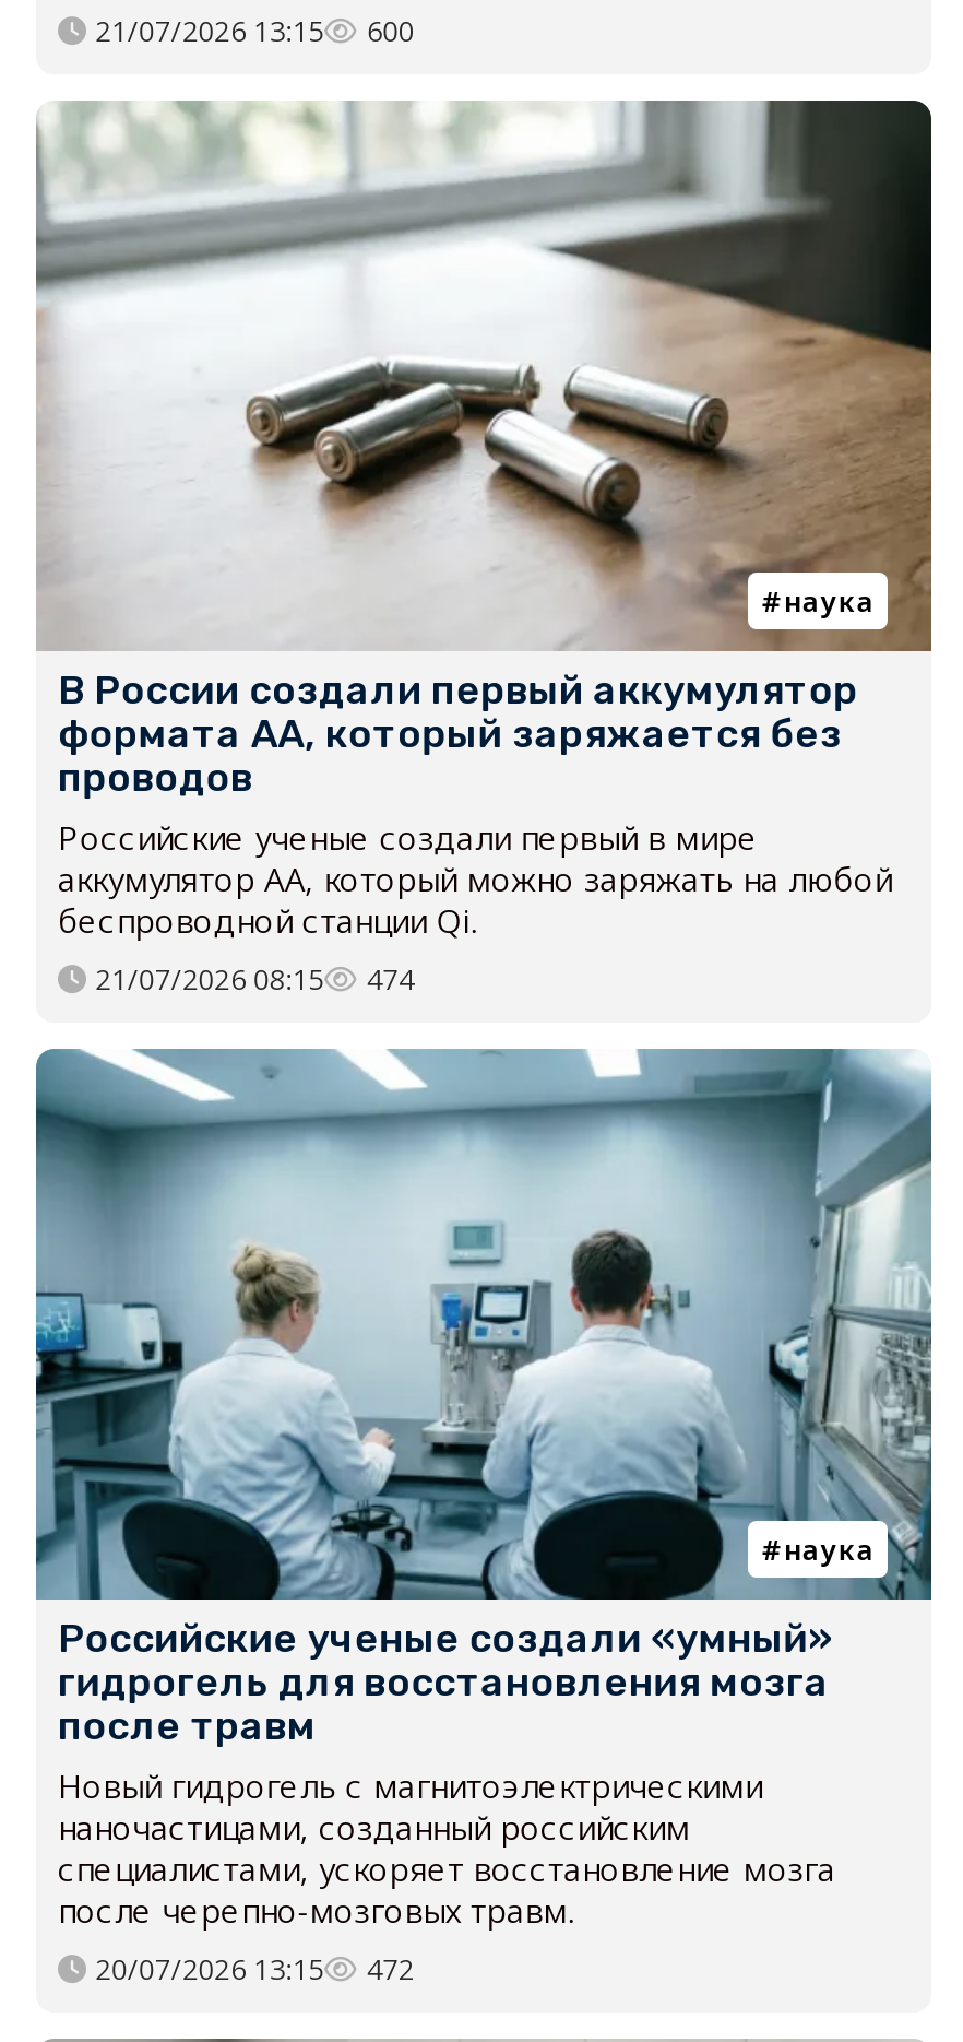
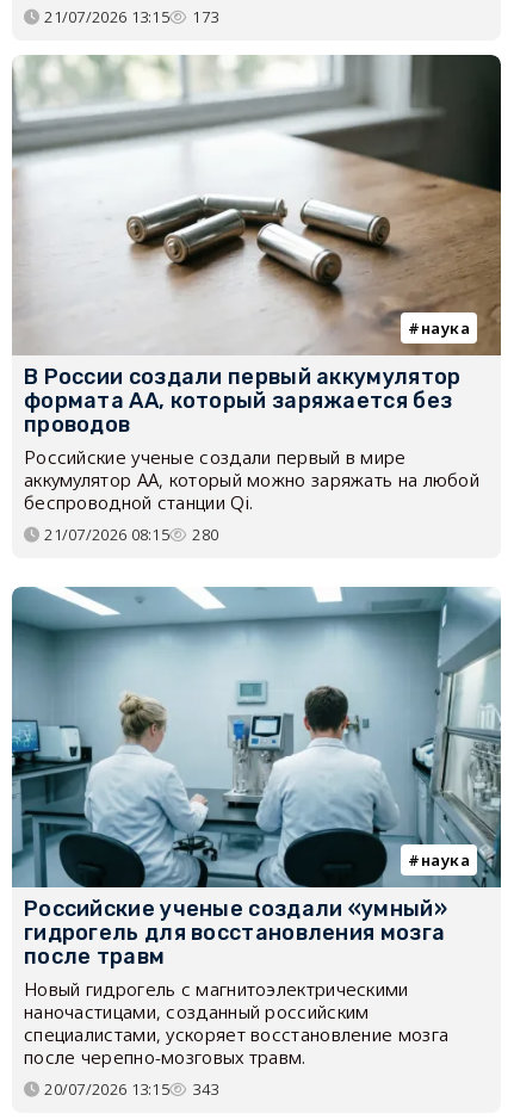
[96,10,414,49] 21/07/2026 13:15 600 -> [44,6,219,27] 21/07/2026 13:15 173
[96,958,414,997] 21/07/2026 08:15 474 -> [44,523,219,545] 21/07/2026 08:15 280
[96,1948,414,1987] 20/07/2026 13:15 472 -> [44,1078,219,1099] 20/07/2026 13:15 343

